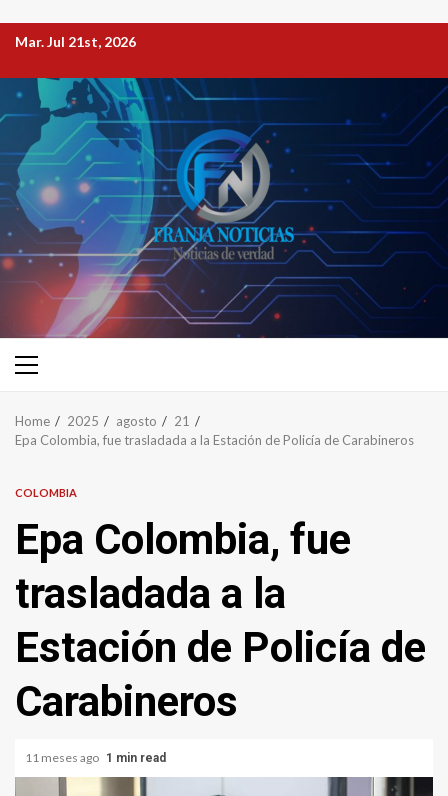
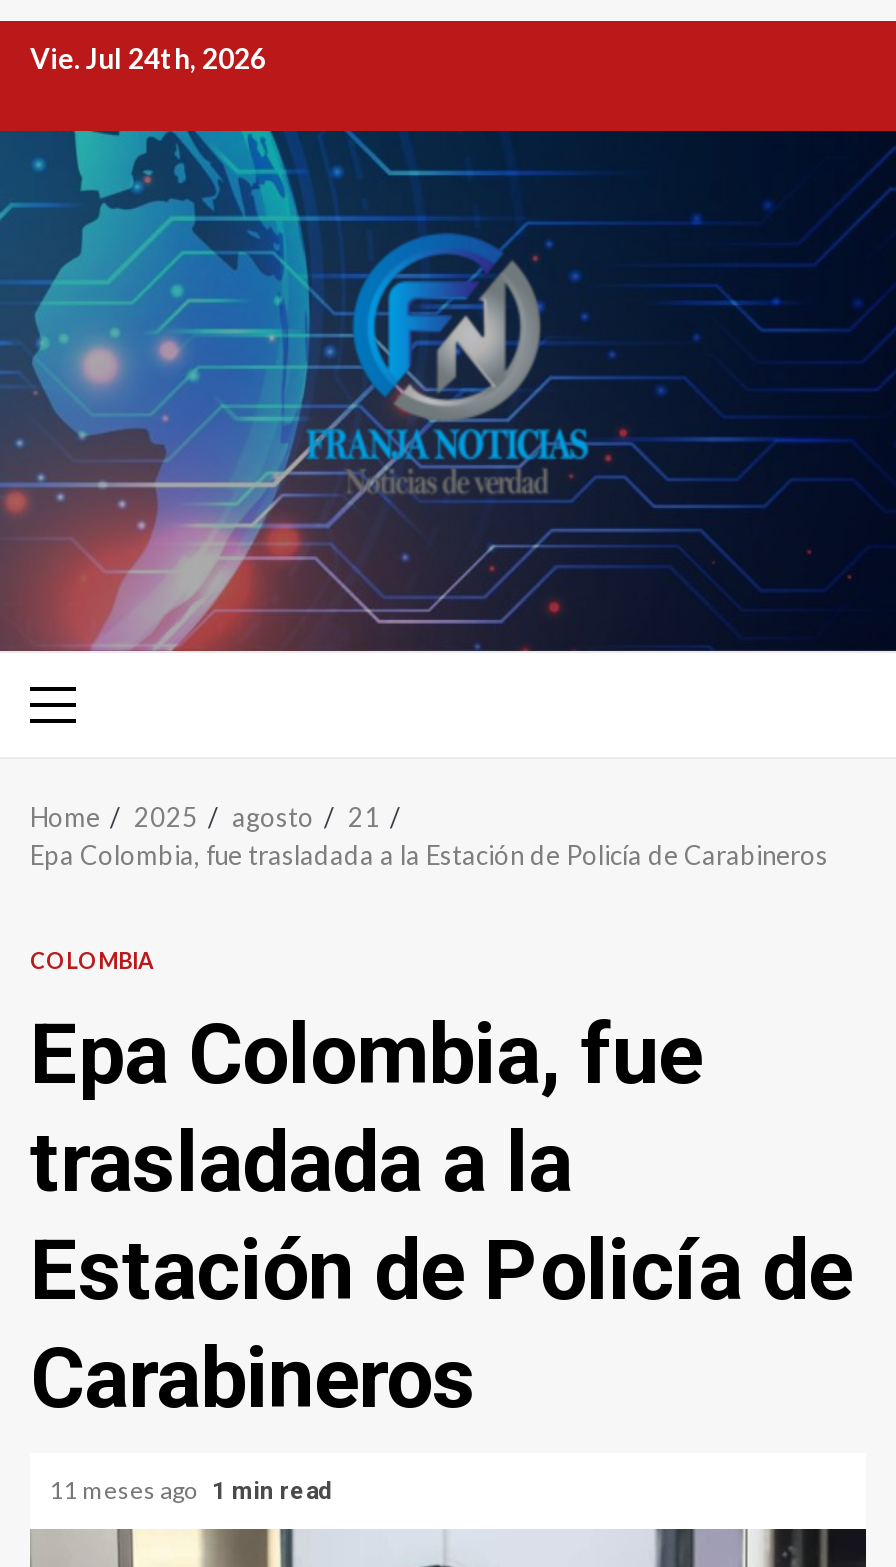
[15,32,136,49] Mar. Jul 21st, 2026 -> [30,40,266,74] Vie. Jul 24th, 2026

